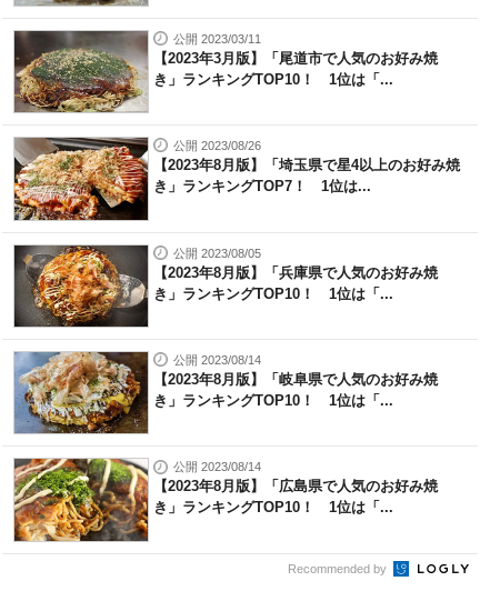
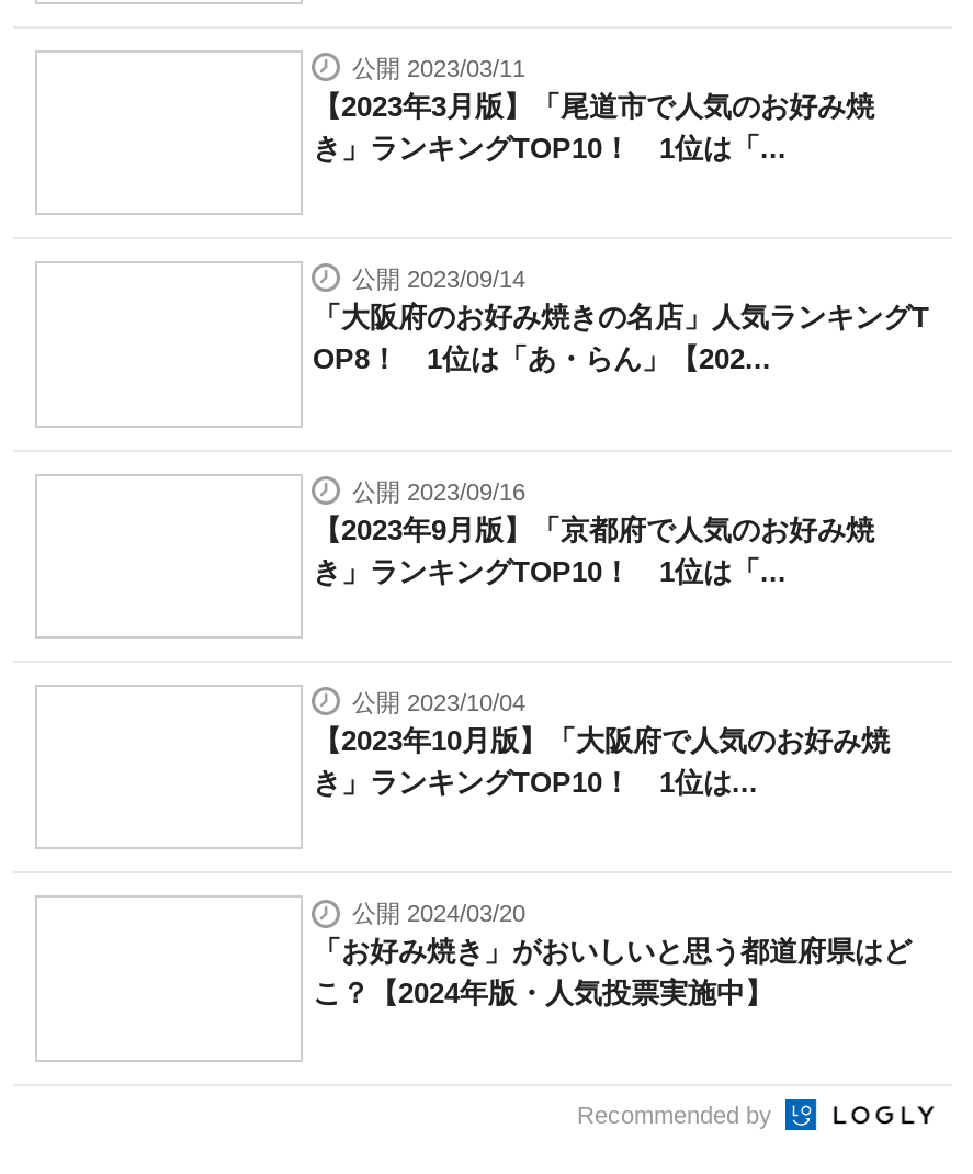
[13,30,149,113] [image] -> none
[13,137,149,221] [image] -> none
[154,139,461,195] 公開 2023/08/26 | 【2023年8月版】「埼玉県で星4以上のお好み焼 | き」ランキングTOP7！ 1位は... -> [313,266,929,376] 公開 2023/09/14 | 「大阪府のお好み焼きの名店」人気ランキングT | OP8！ 1位は「あ・らん」【202...
[13,244,149,328] [image] -> none
[154,246,438,281] 公開 2023/08/05 | 【2023年8月版】「兵庫県で人気のお好み焼 -> [313,477,874,546] 公開 2023/09/16 | 【2023年9月版】「京都府で人気のお好み焼
[13,351,149,434] [image] -> none
[154,353,438,409] 公開 2023/08/14 | 【2023年8月版】「岐阜県で人気のお好み焼 | き」ランキングTOP10！ 1位は「... -> [313,689,890,799] 公開 2023/10/04 | 【2023年10月版】「大阪府で人気のお好み焼 | き」ランキングTOP10！ 1位は...
[13,458,149,542] [image] -> none
[154,460,438,516] 公開 2023/08/14 | 【2023年8月版】「広島県で人気のお好み焼 | き」ランキングTOP10！ 1位は「... -> [313,901,912,1011] 公開 2024/03/20 | 「お好み焼き」がおいしいと思う都道府県はど | こ？【2024年版・人気投票実施中】

